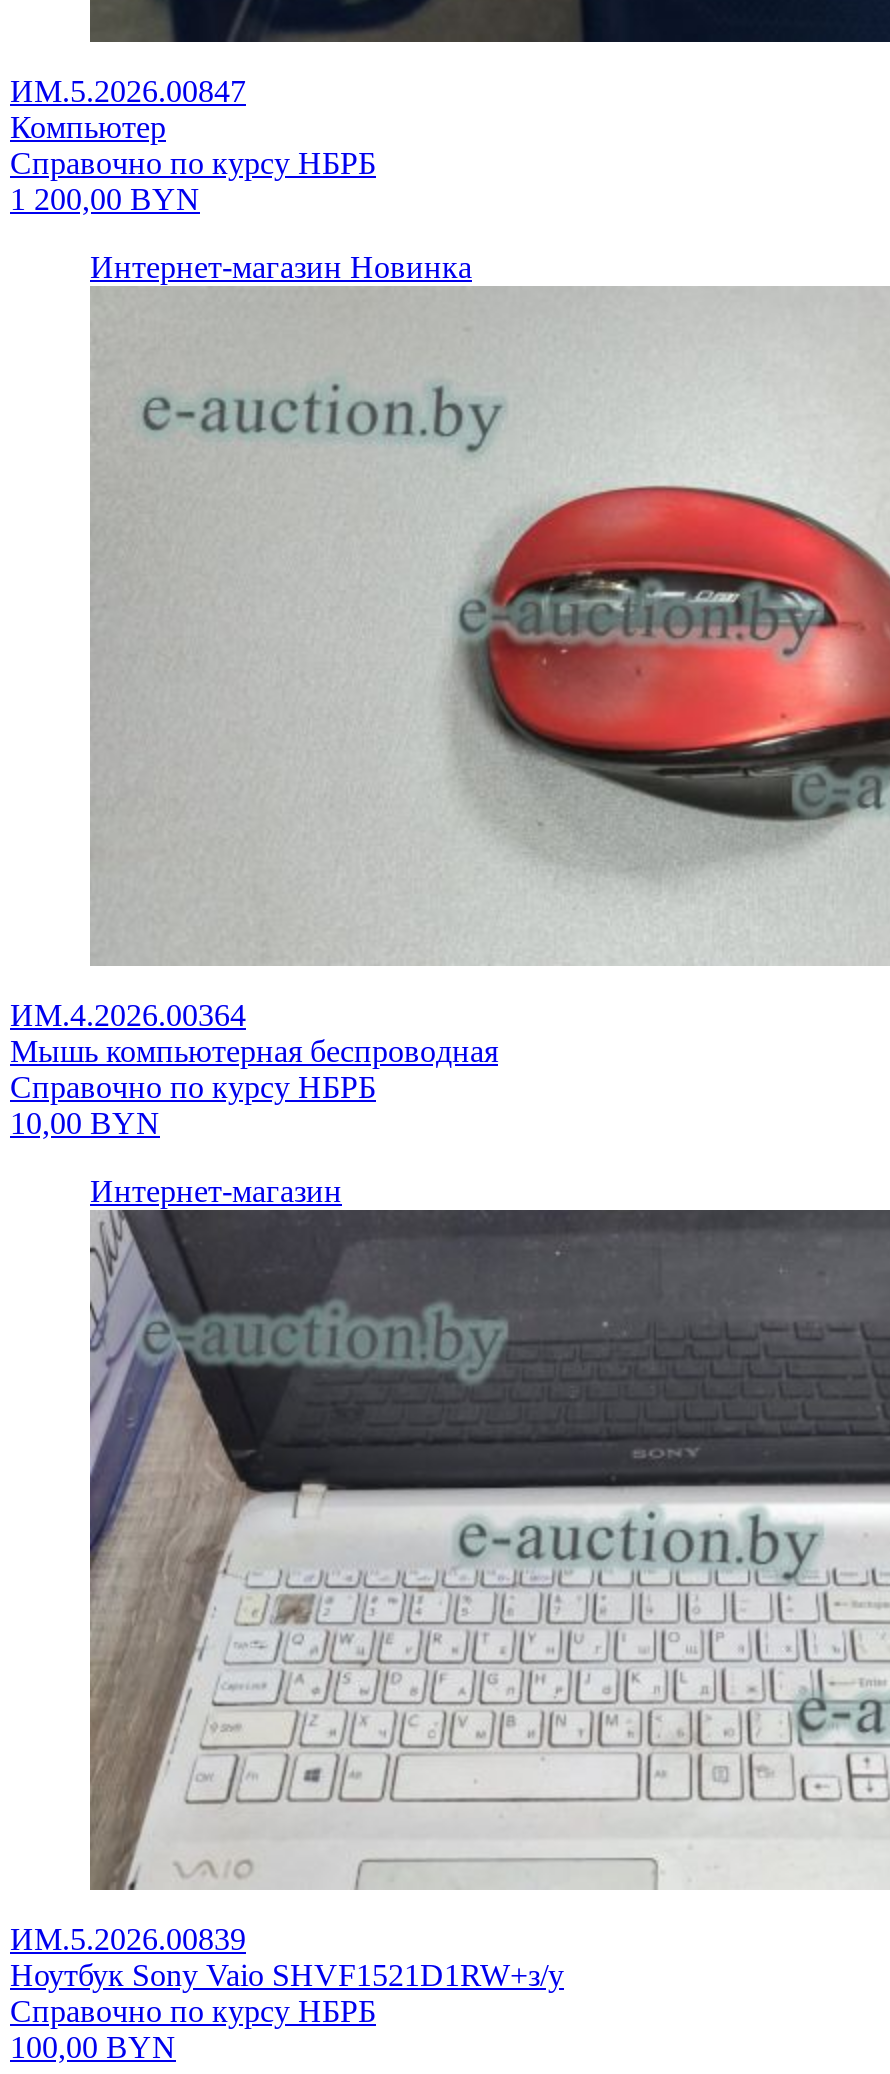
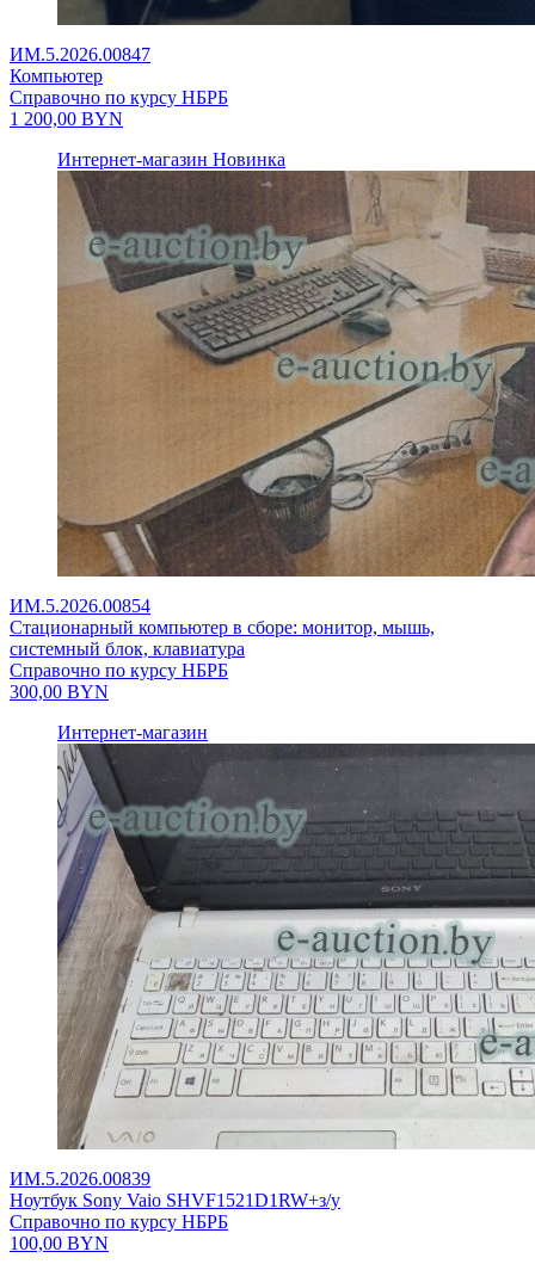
[10,288,884,1068] [image] | ИМ.4.2026.00364 | Мышь компьютерная беспроводная -> [10,171,531,659] [image] | ИМ.5.2026.00854 | Стационарный компьютер в сборе: монитор, мышь, | системный блок, клавиатура
[10,1106,160,1140] 10,00 BYN -> [10,682,109,702] 300,00 BYN

